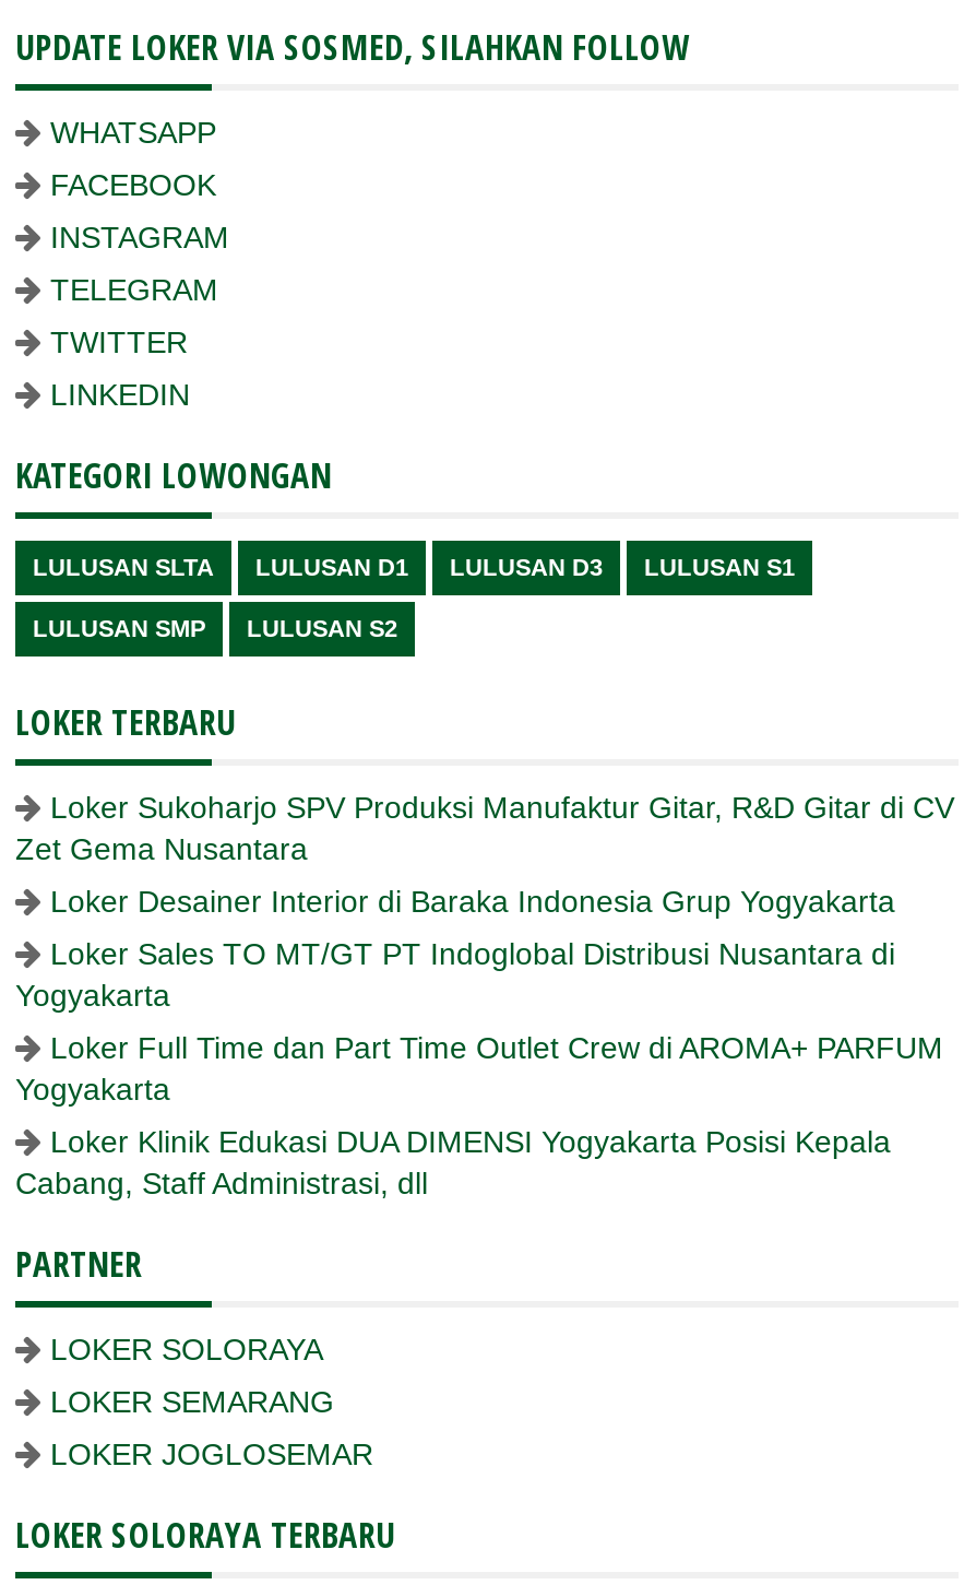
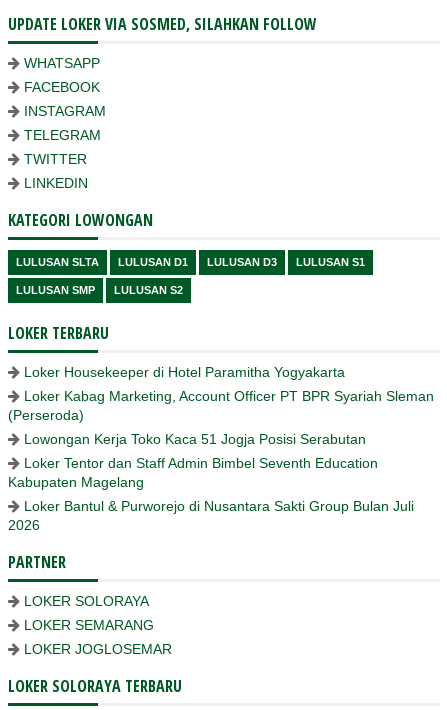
[15,790,954,866] Loker Sukoharjo SPV Produksi Manufaktur Gitar, R&D Gitar di CV | Zet Gema Nusantara -> [24,364,345,380] Loker Housekeeper di Hotel Paramitha Yogyakarta
[50,884,895,919] Loker Desainer Interior di Baraka Indonesia Grup Yogyakarta -> [8,388,434,423] Loker Kabag Marketing, Account Officer PT BPR Syariah Sleman | (Perseroda)
[15,936,895,1013] Loker Sales TO MT/GT PT Indoglobal Distribusi Nusantara di | Yogyakarta -> [24,431,366,447] Lowongan Kerja Toko Kaca 51 Jogja Posisi Serabutan
[15,1030,943,1107] Loker Full Time dan Part Time Outlet Crew di AROMA+ PARFUM | Yogyakarta -> [8,455,378,490] Loker Tentor dan Staff Admin Bimbel Seventh Education | Kabupaten Magelang
[15,1124,891,1200] Loker Klinik Edukasi DUA DIMENSI Yogyakarta Posisi Kepala | Cabang, Staff Administrasi, dll -> [8,498,414,533] Loker Bantul & Purworejo di Nusantara Sakti Group Bulan Juli | 2026

